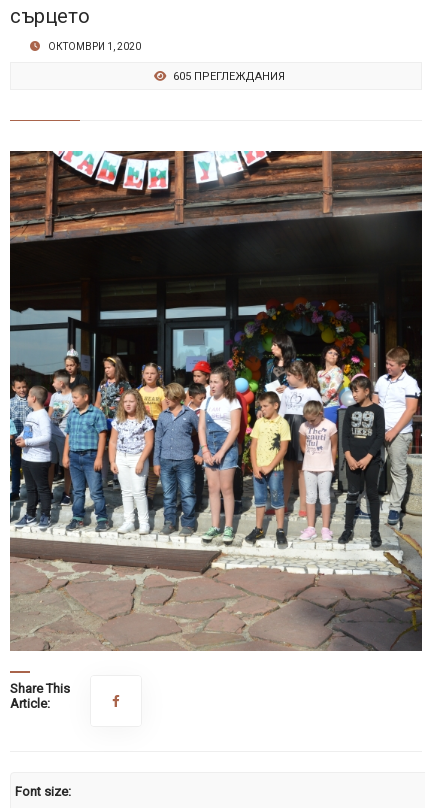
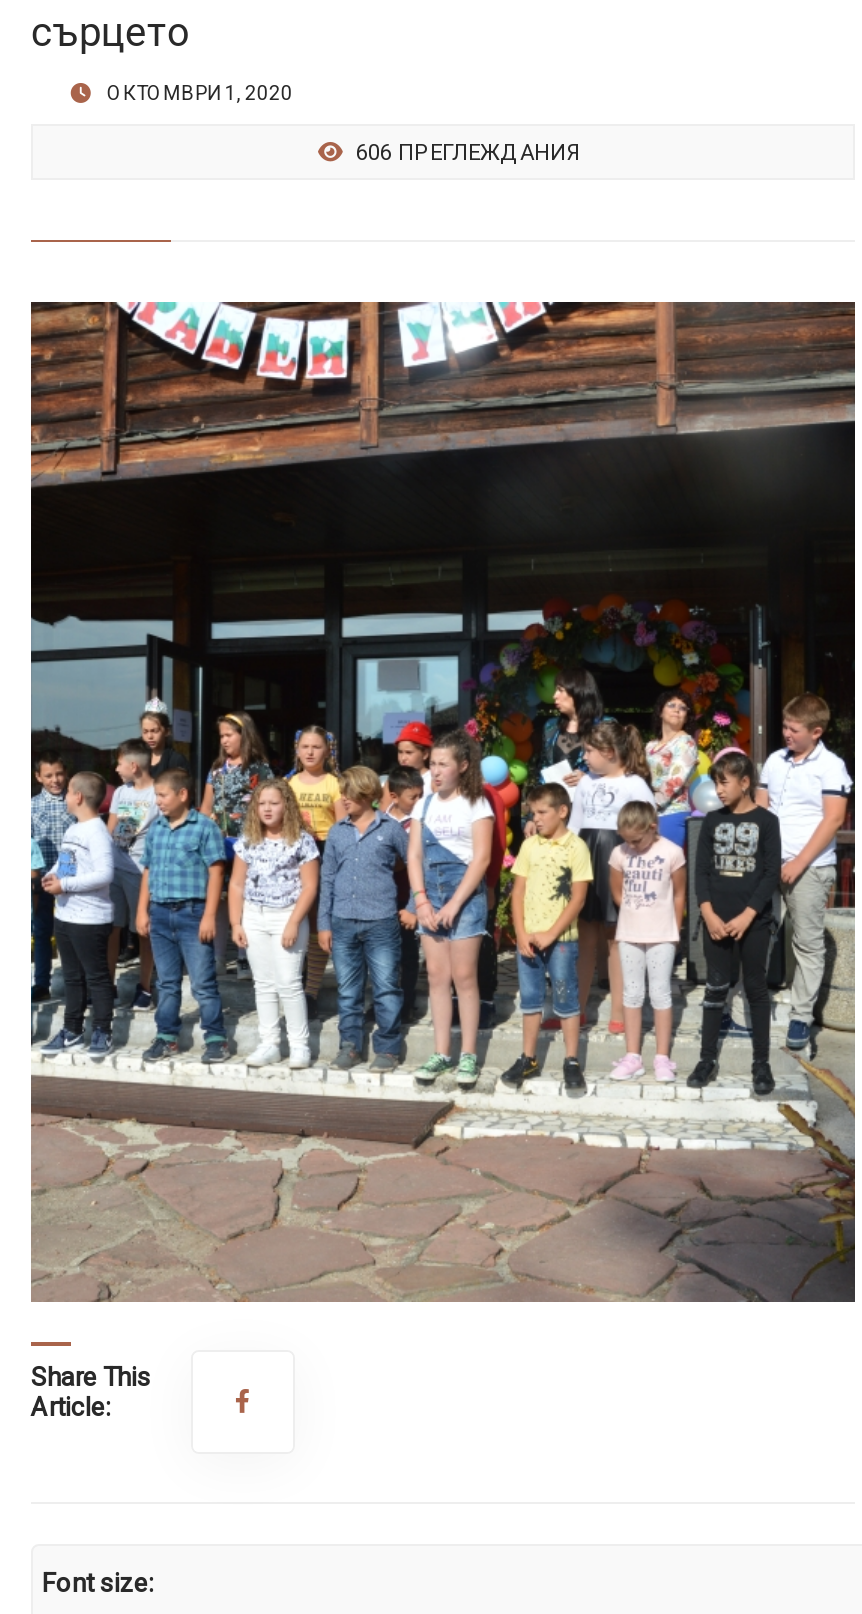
[169,70,284,83] 605 ПРЕГЛЕЖДАНИЯ -> [350,141,580,167] 606 ПРЕГЛЕЖДАНИЯ

